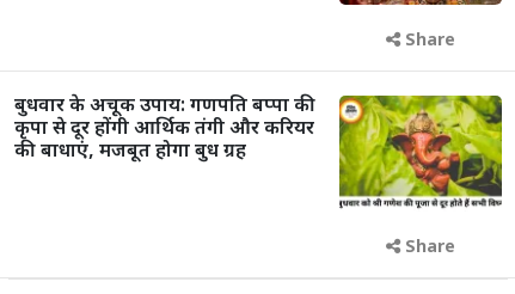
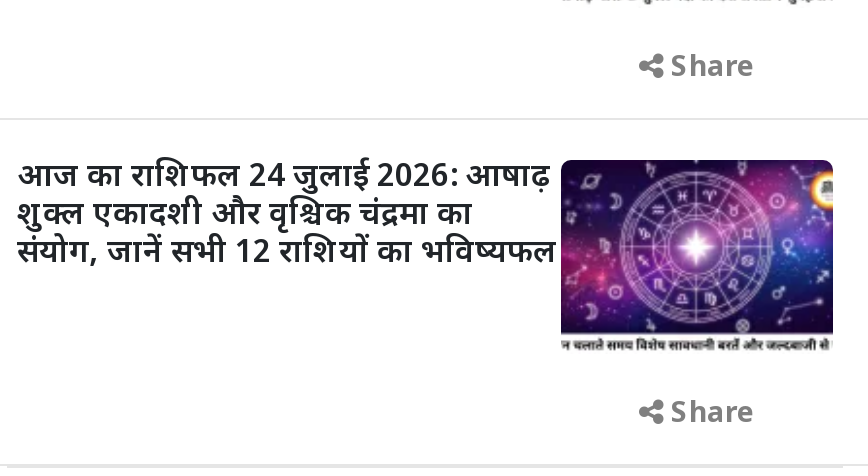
[14,94,503,209] [image] | बुधवार के अचूक उपाय: गणपति बप्पा की | कृपा से दूर होंगी आर्थिक तंगी और करियर | की बाधाएं, मजबूत होगा बुध ग्रह -> [17,158,835,352] [image] | आज का राशिफल 24 जुलाई 2026: आषाढ़ | शुक्ल एकादशी और वृश्चिक चंद्रमा का | संयोग, जानें सभी 12 राशियों का भविष्यफल

